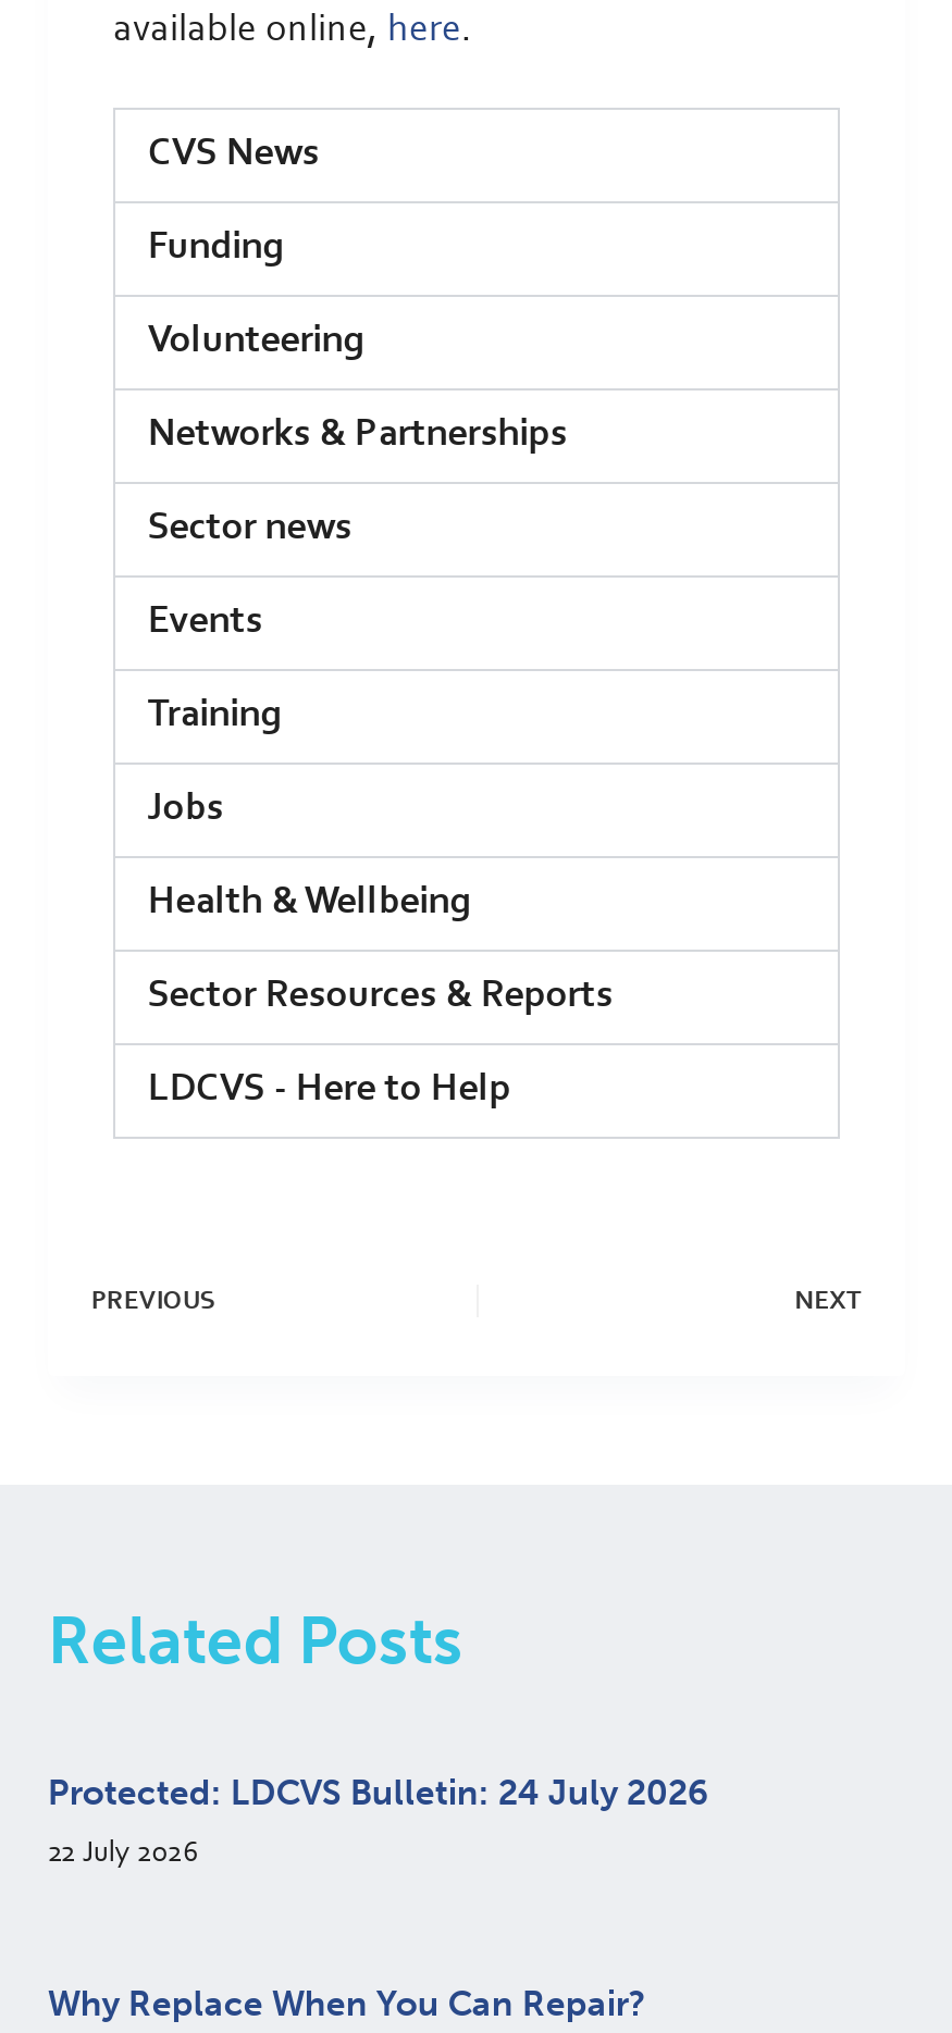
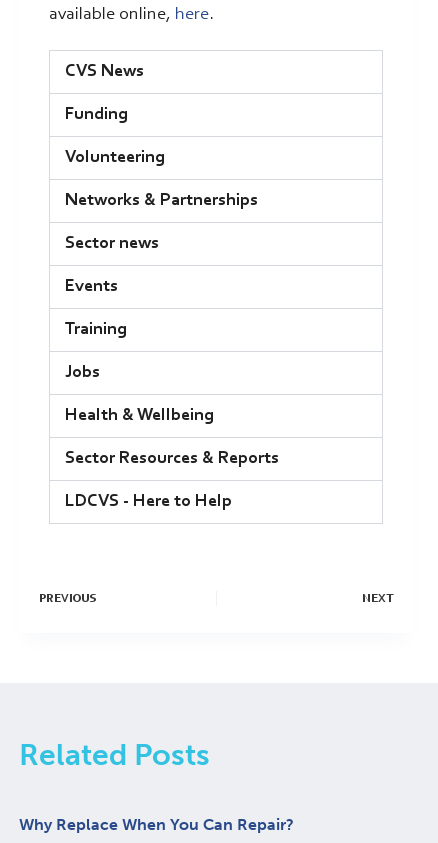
[48,1772,709,1870] Protected: LDCVS Bulletin: 24 July 2026 | 22 July 2026 -> none

